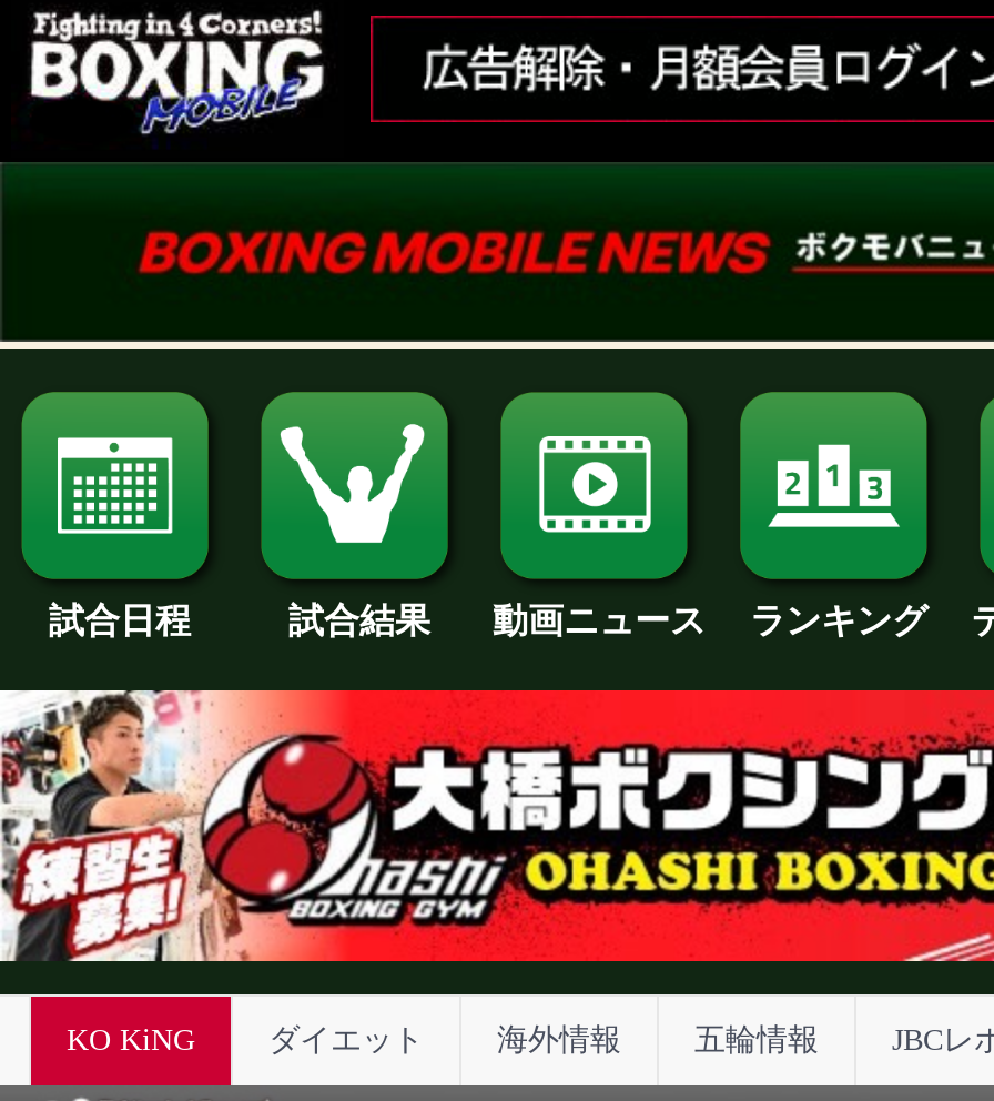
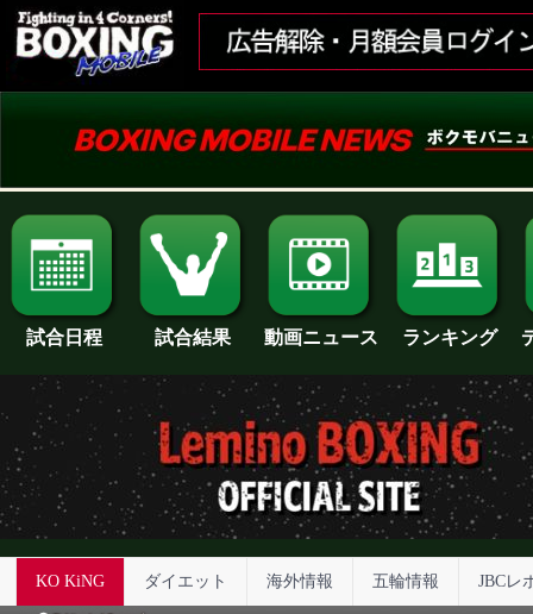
[7,688,987,963] [image] -> [4,380,529,539] [image]

